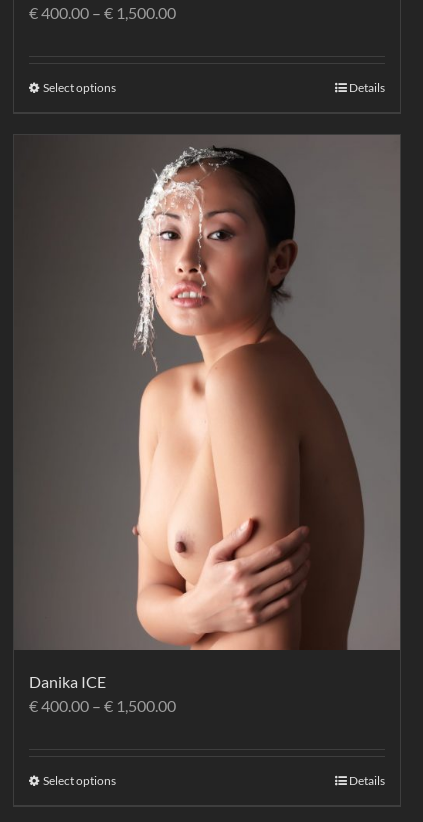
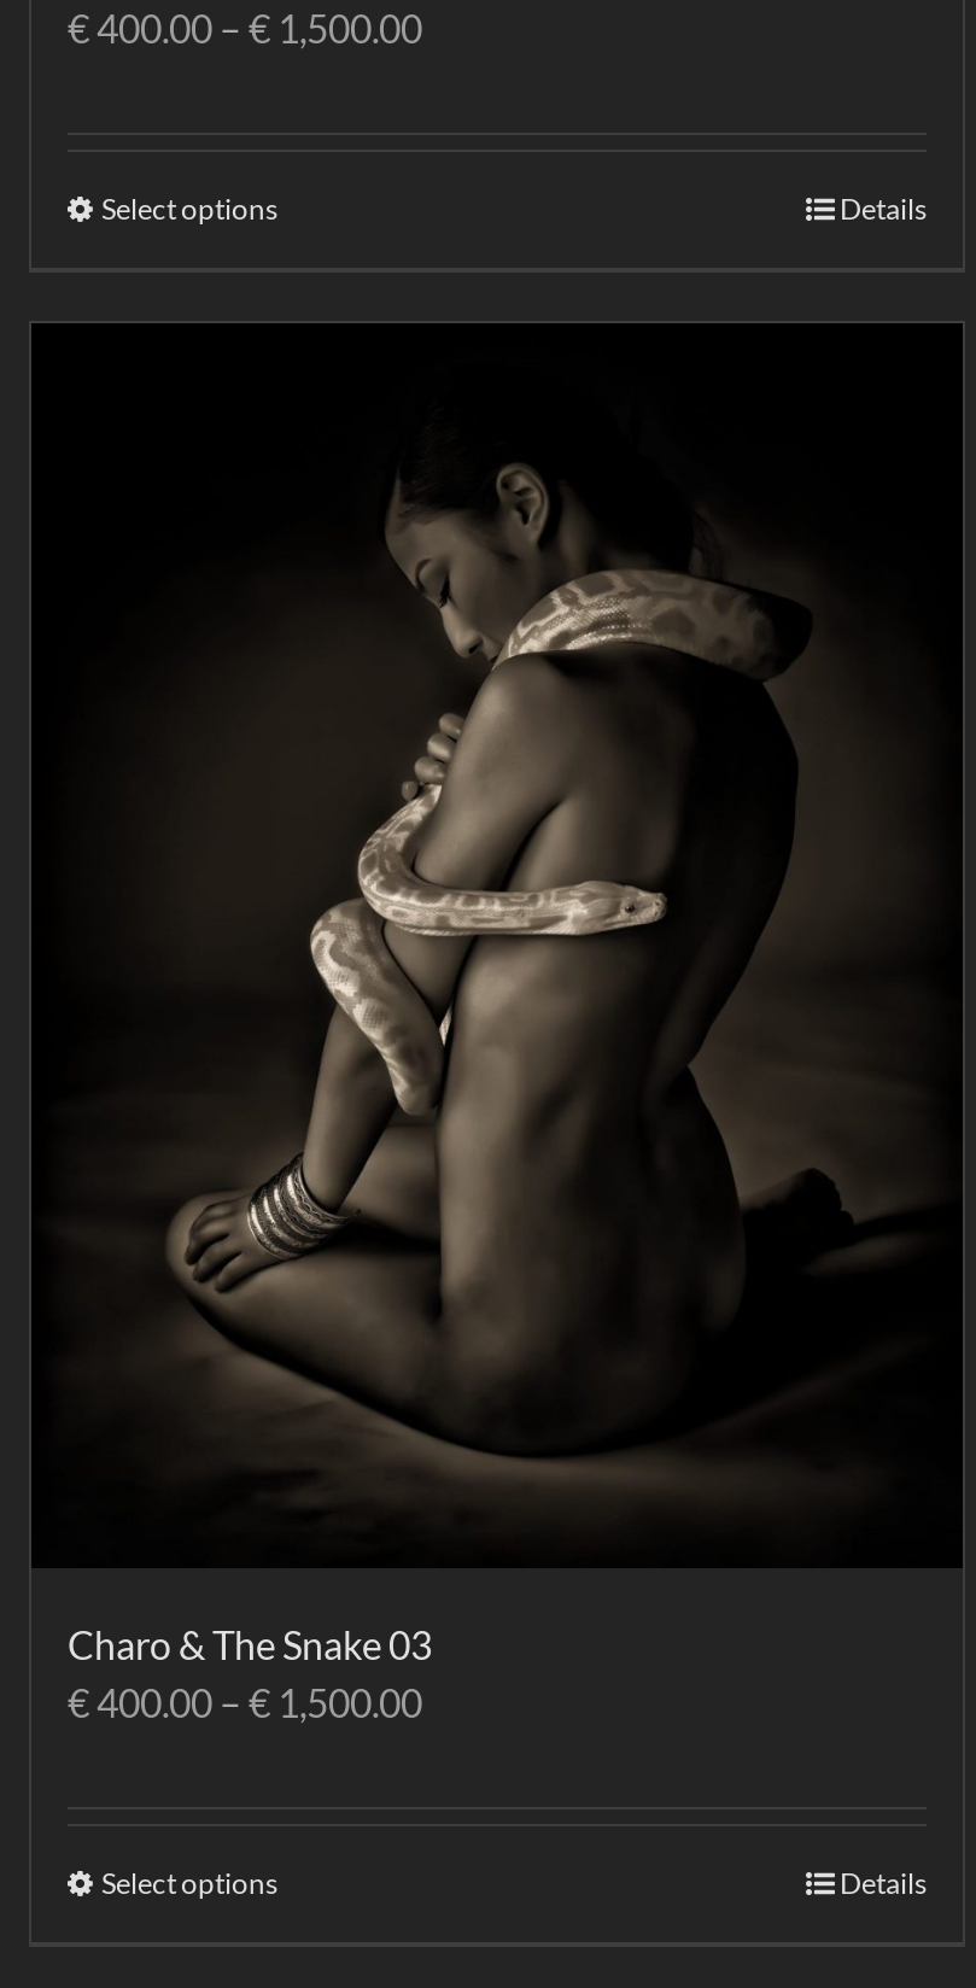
[14,134,401,691] [image] | Danika ICE -> [31,323,963,1666] [image] | Charo & The Snake 03

